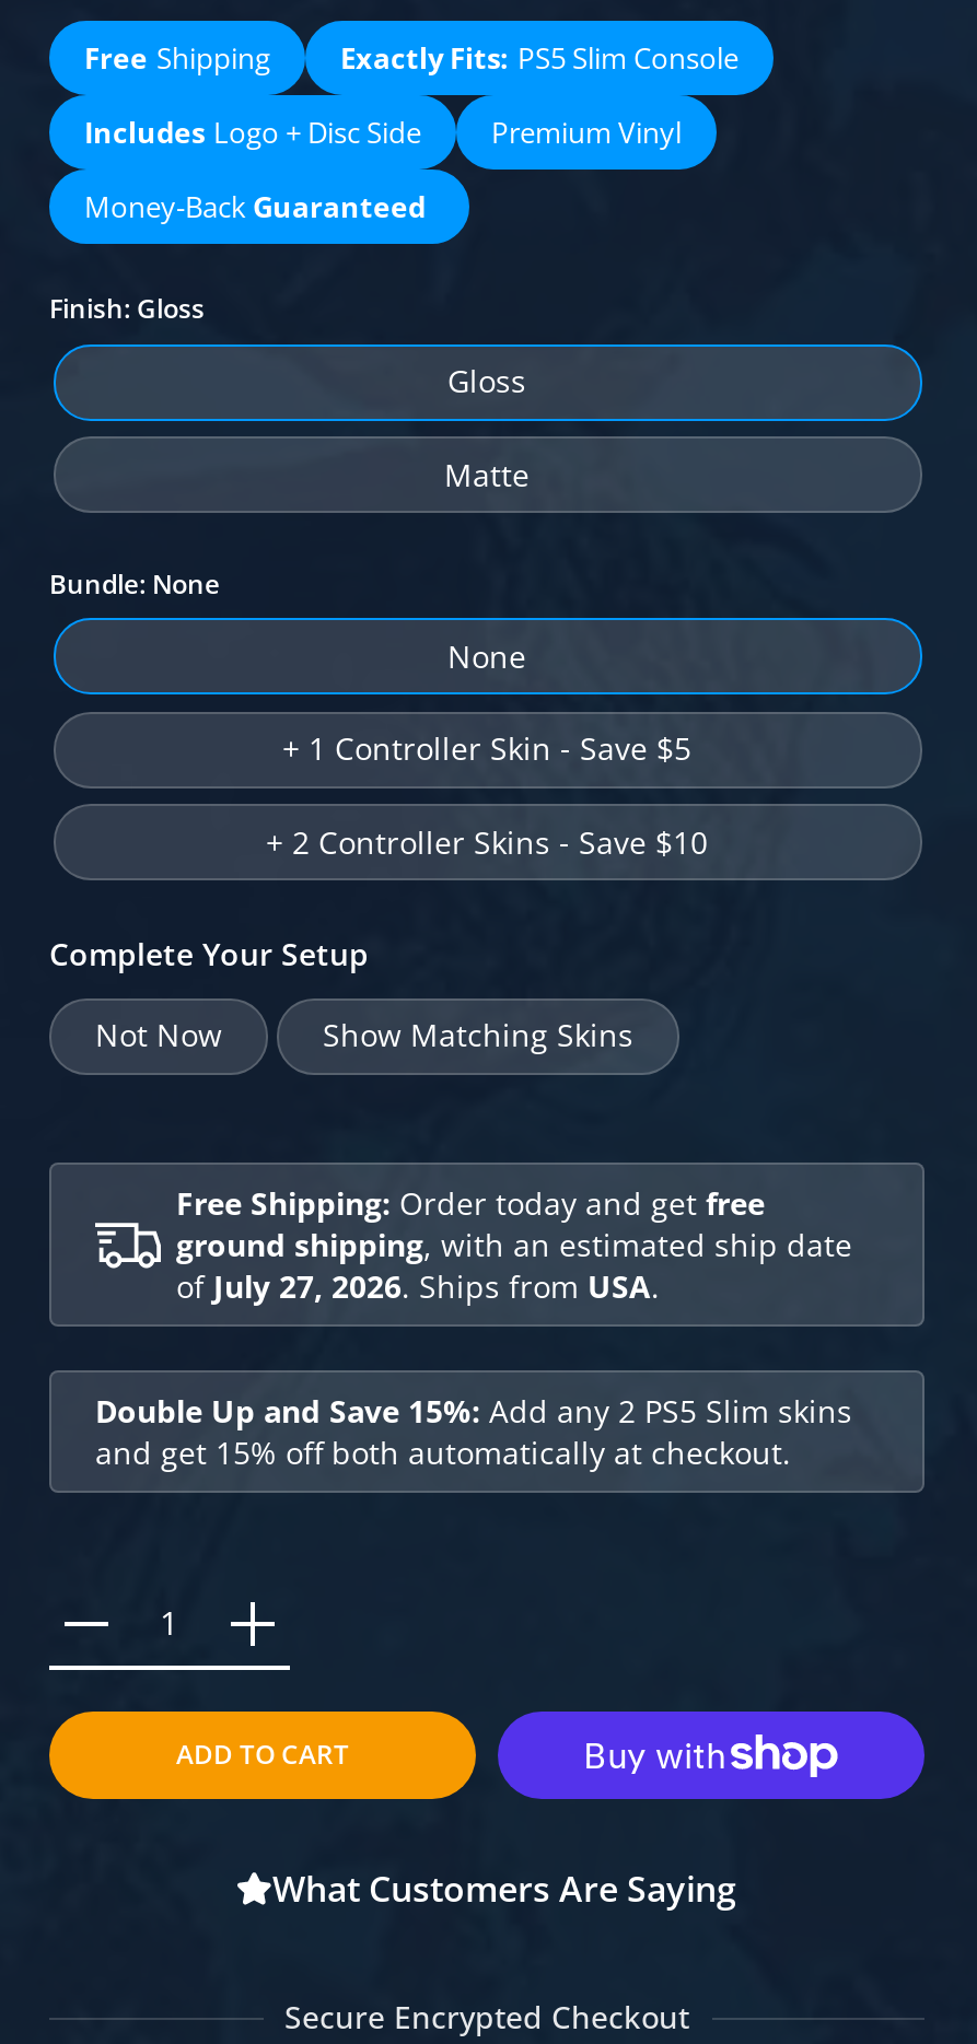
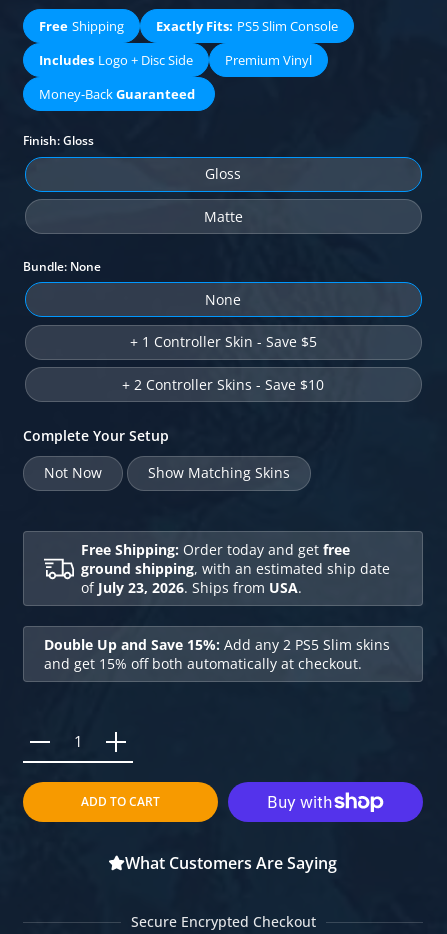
[176,1264,660,1306] of July 27, 2026. Ships from USA. -> [81,577,302,596] of July 23, 2026. Ships from USA.

